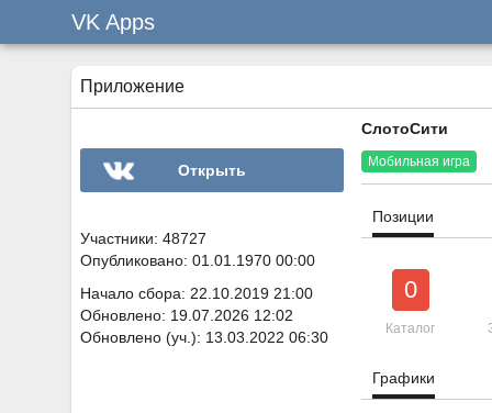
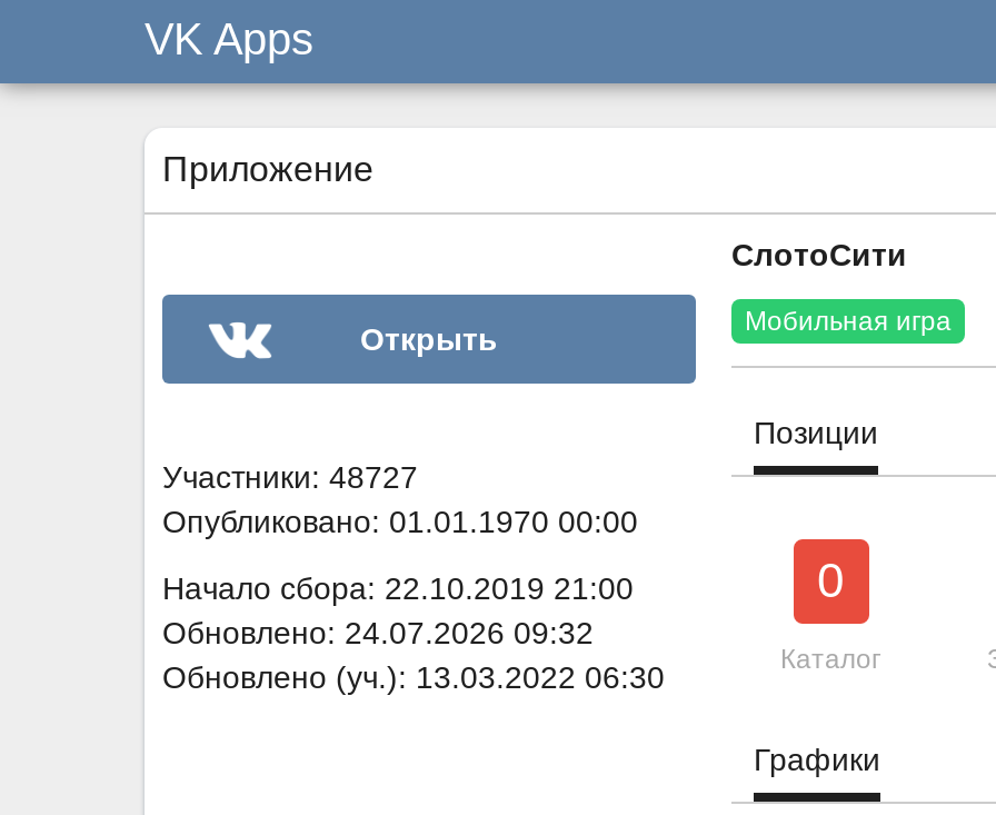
[80,306,293,324] Обновлено: 19.07.2026 12:02 -> [162,615,594,650] Обновлено: 24.07.2026 09:32

